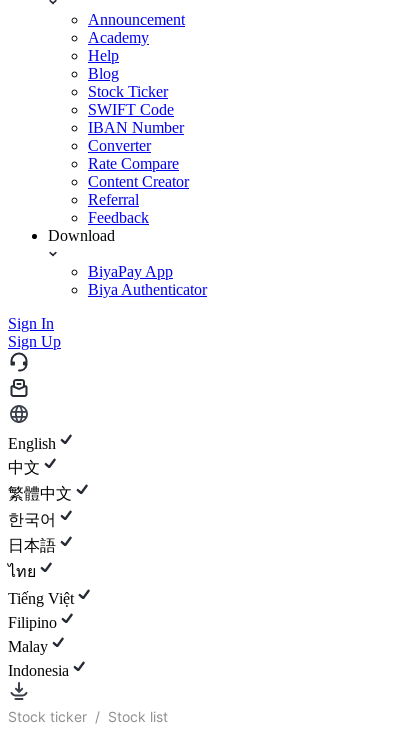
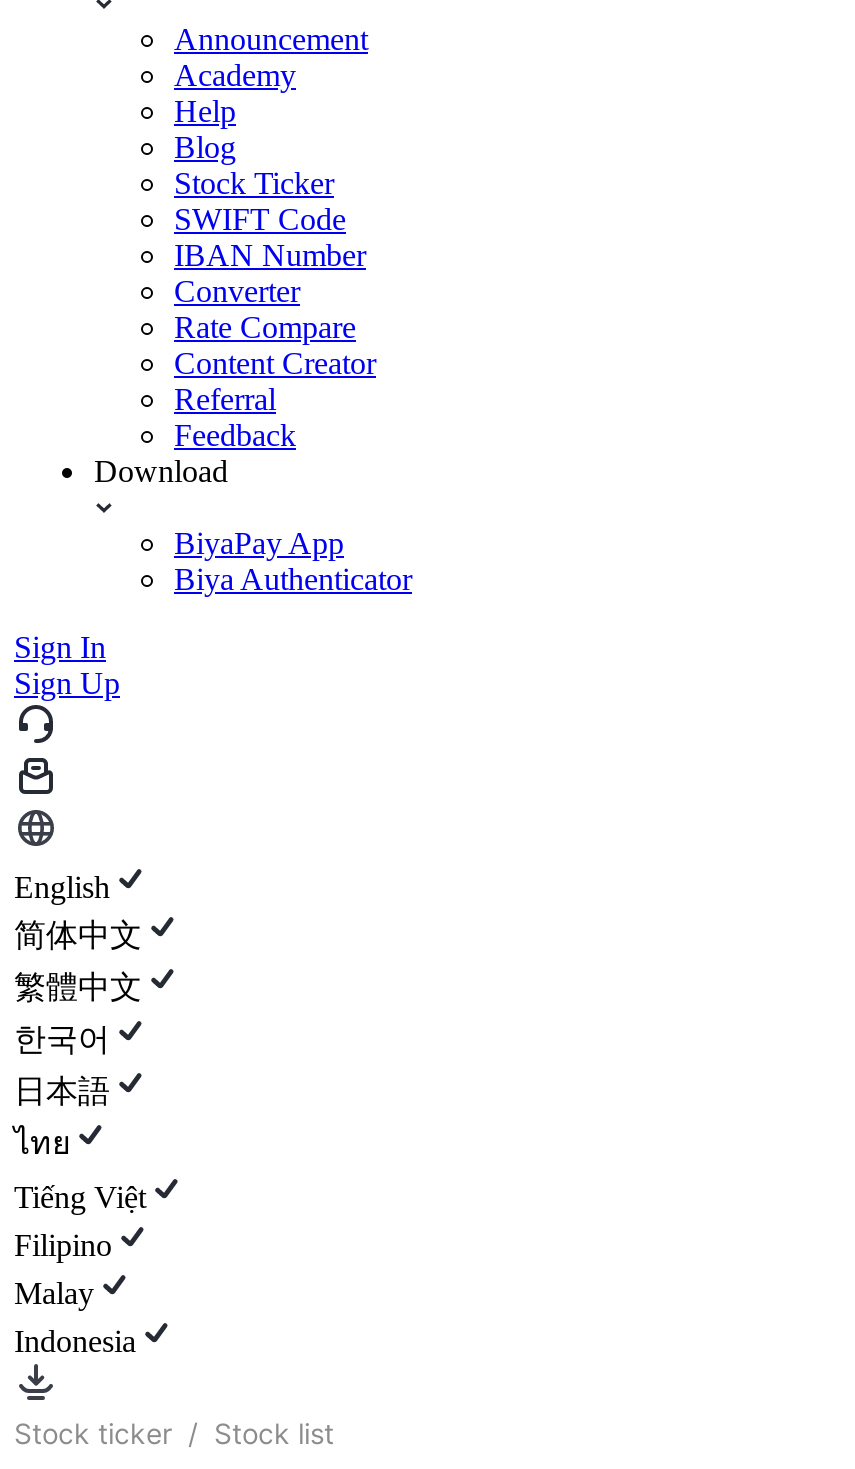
[8,459,40,476] 中文 -> [14,918,142,952] 简体中文

